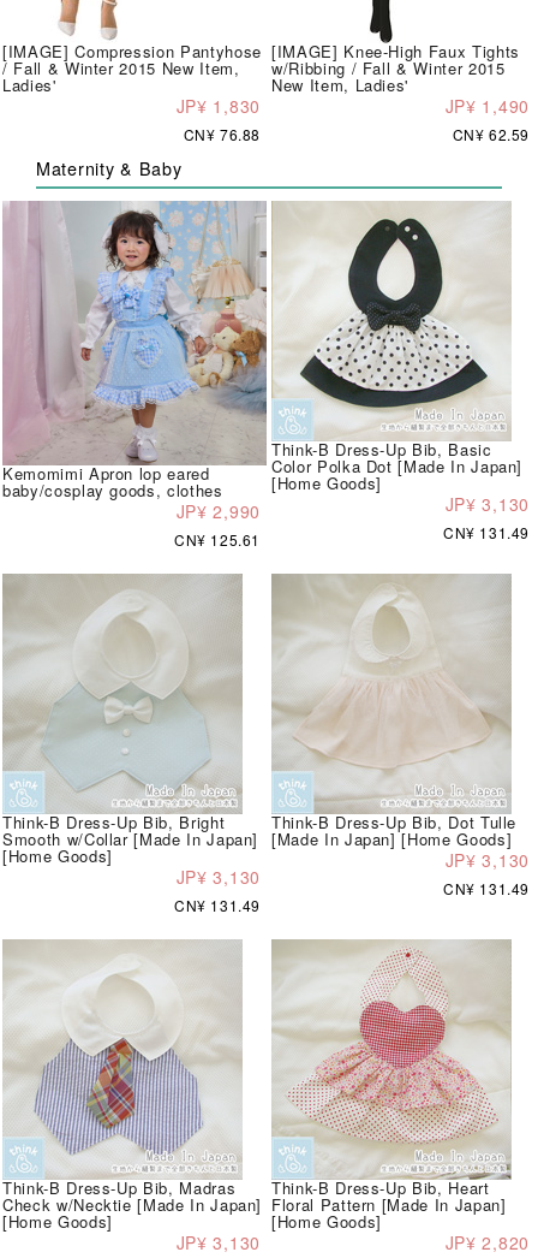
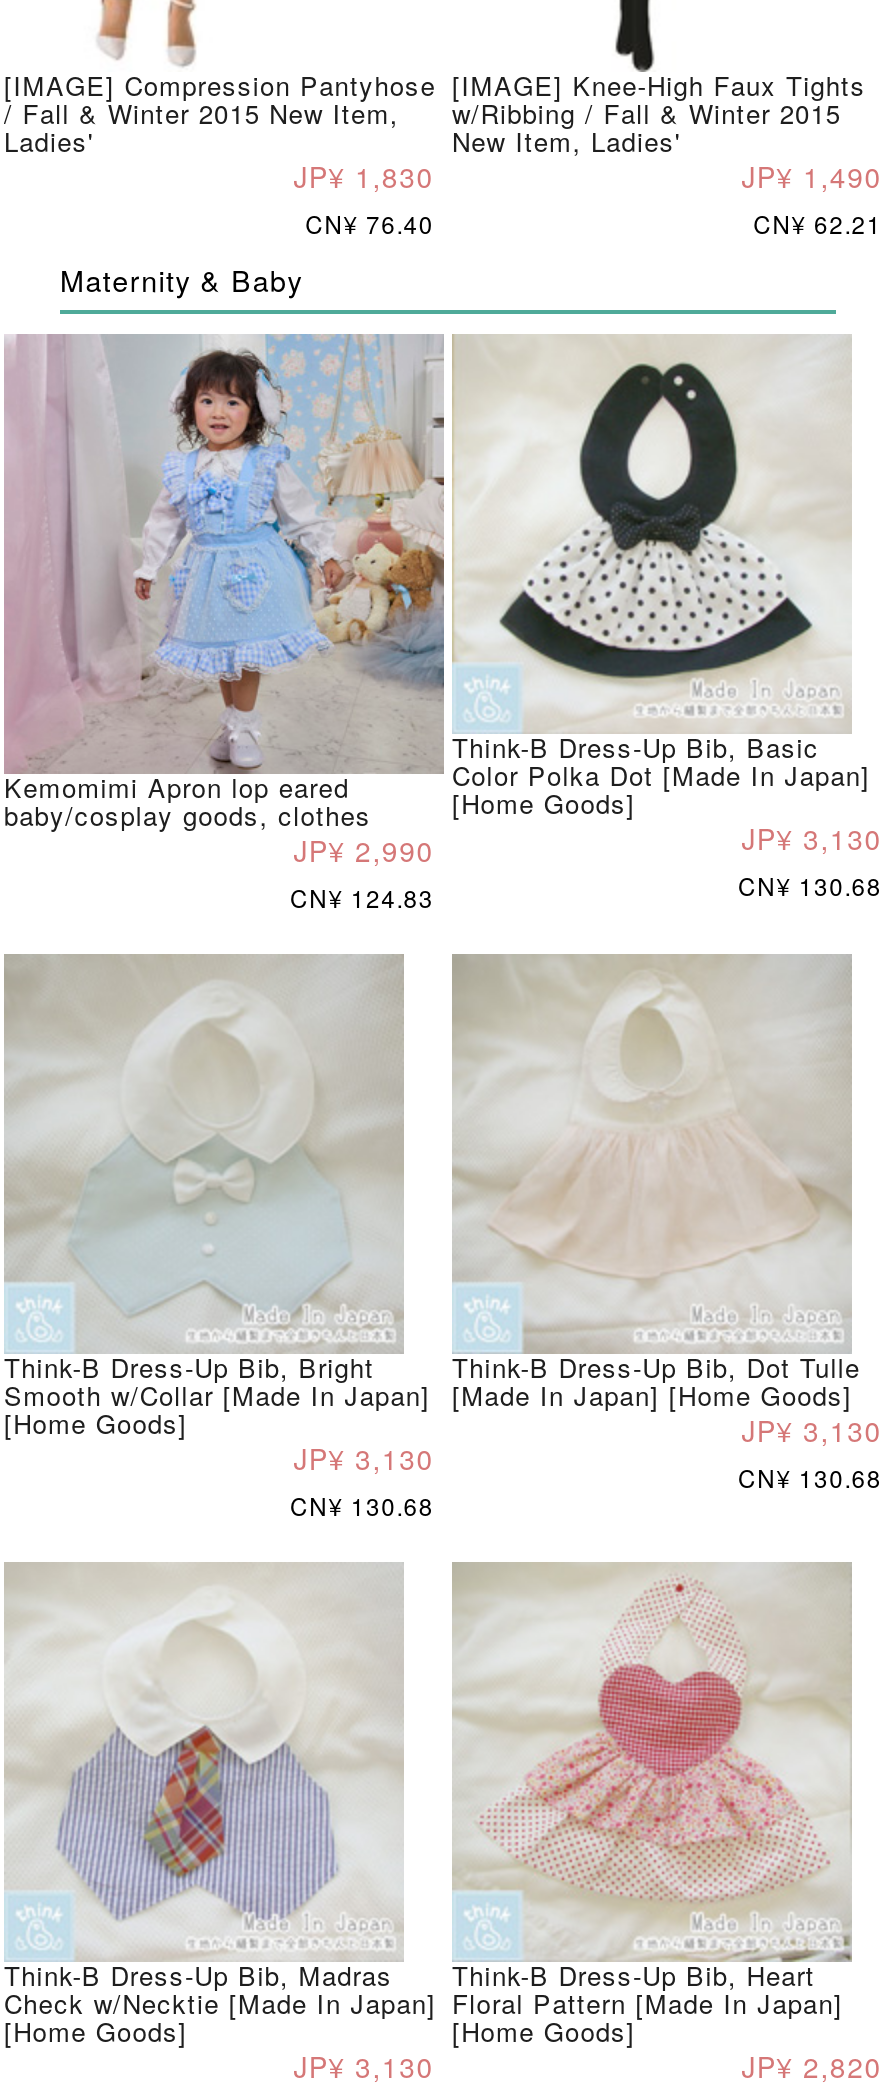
[183,124,261,145] CN¥ 76.88 -> [305,206,434,240] CN¥ 76.40
[452,124,530,145] CN¥ 62.59 -> [753,206,882,240] CN¥ 62.21
[443,522,530,543] CN¥ 131.49 -> [738,868,882,902] CN¥ 130.68
[174,529,261,550] CN¥ 125.61 -> [290,880,434,914] CN¥ 124.83
[443,878,530,899] CN¥ 131.49 -> [738,1460,882,1494] CN¥ 130.68
[174,895,261,915] CN¥ 131.49 -> [290,1488,434,1522] CN¥ 130.68

